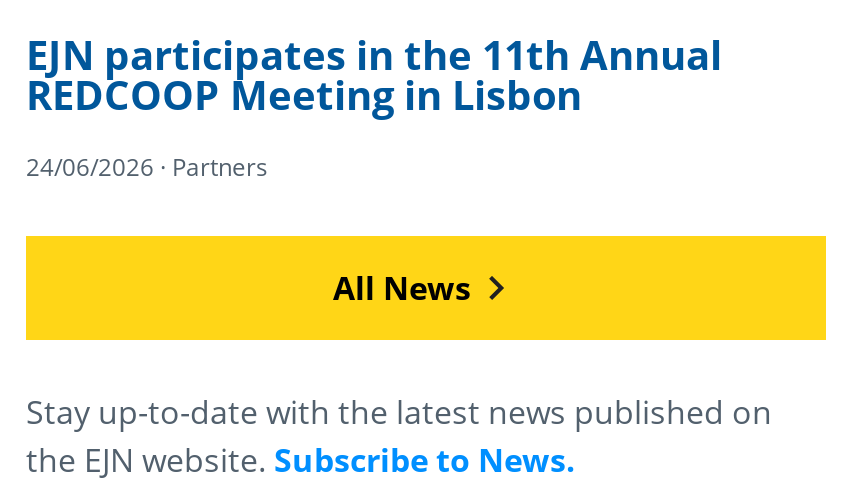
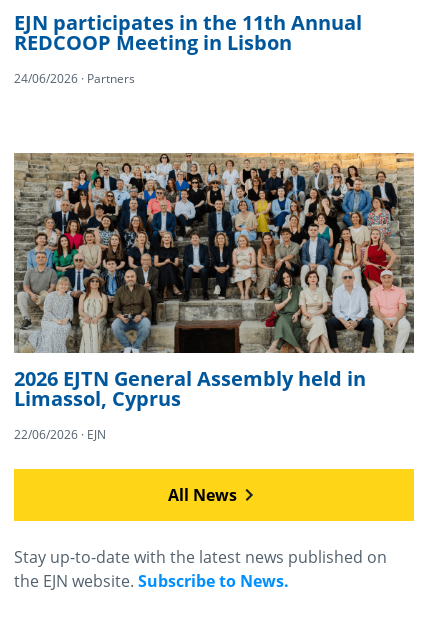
none -> [13,152,415,443] [image] | 2026 EJTN General Assembly held in | Limassol, Cyprus | 22/06/2026 · EJN

